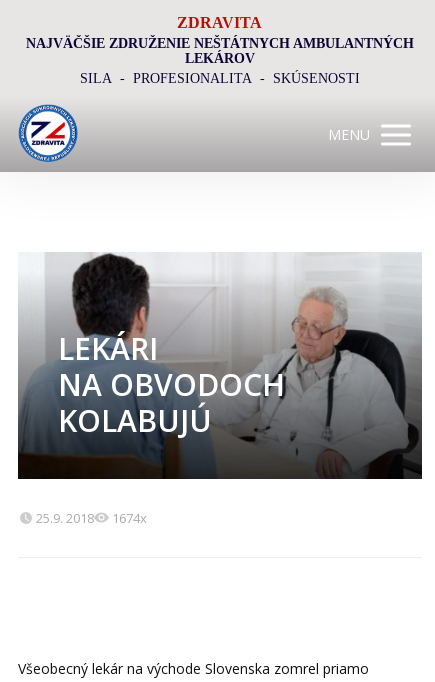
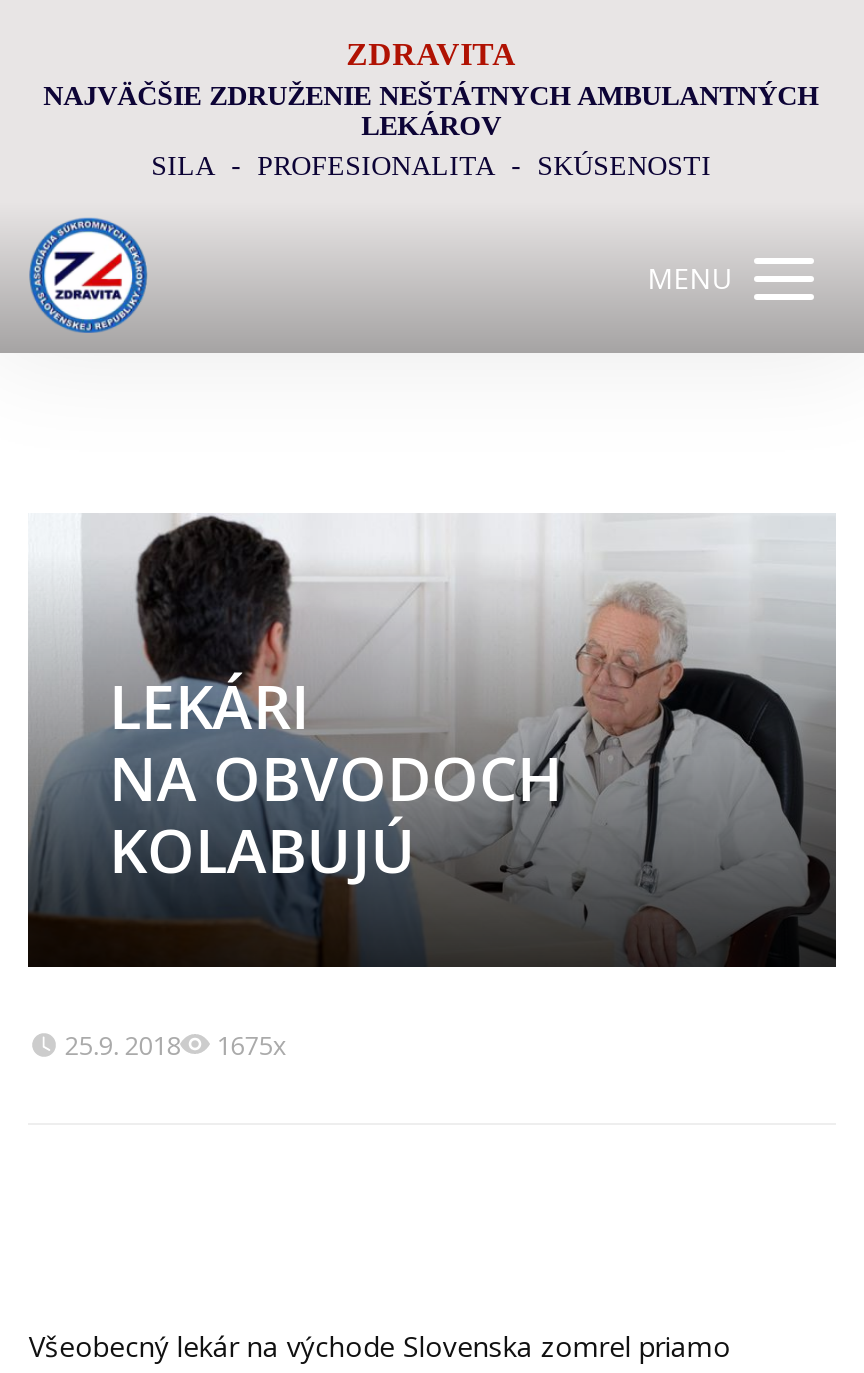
[112,508,147,526] 1674x -> [217,1027,287,1063] 1675x

